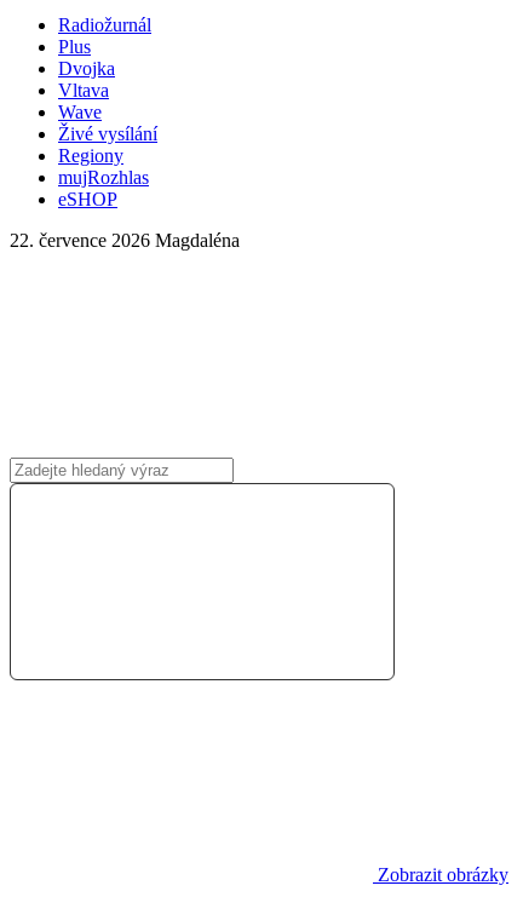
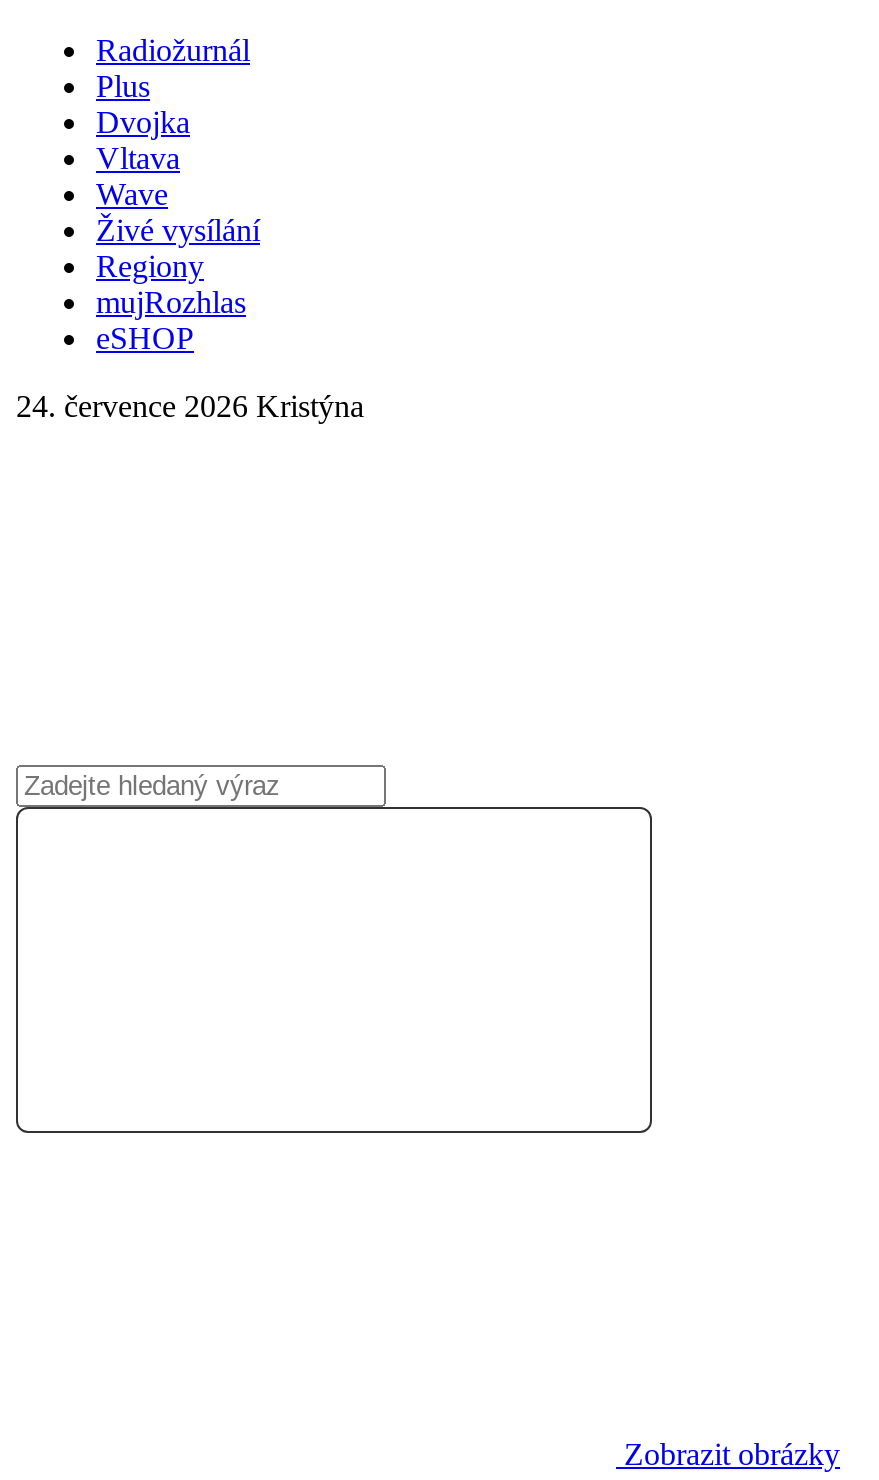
[10,230,240,251] 22. července 2026 Magdaléna -> [16,389,364,423] 24. července 2026 Kristýna

